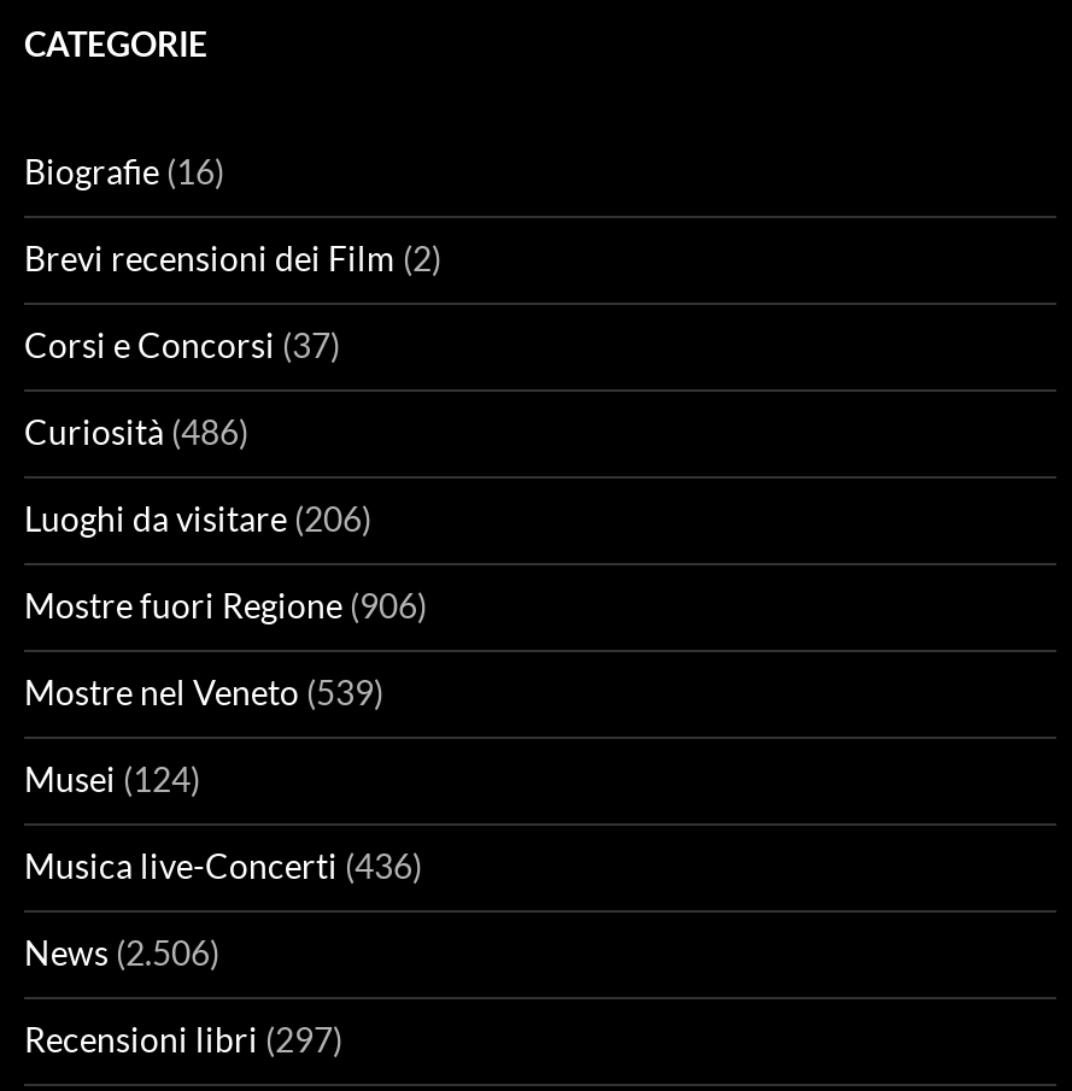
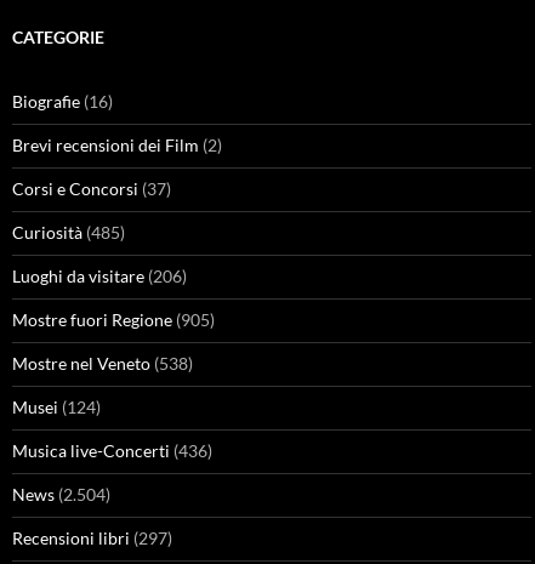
[24,410,248,451] Curiosità (486) -> [12,222,125,242] Curiosità (485)
[24,584,427,625] Mostre fuori Regione (906) -> [12,309,215,330] Mostre fuori Regione (905)
[24,671,383,712] Mostre nel Veneto (539) -> [12,353,193,373] Mostre nel Veneto (538)
[24,931,219,972] News (2.506) -> [12,484,110,504] News (2.504)

